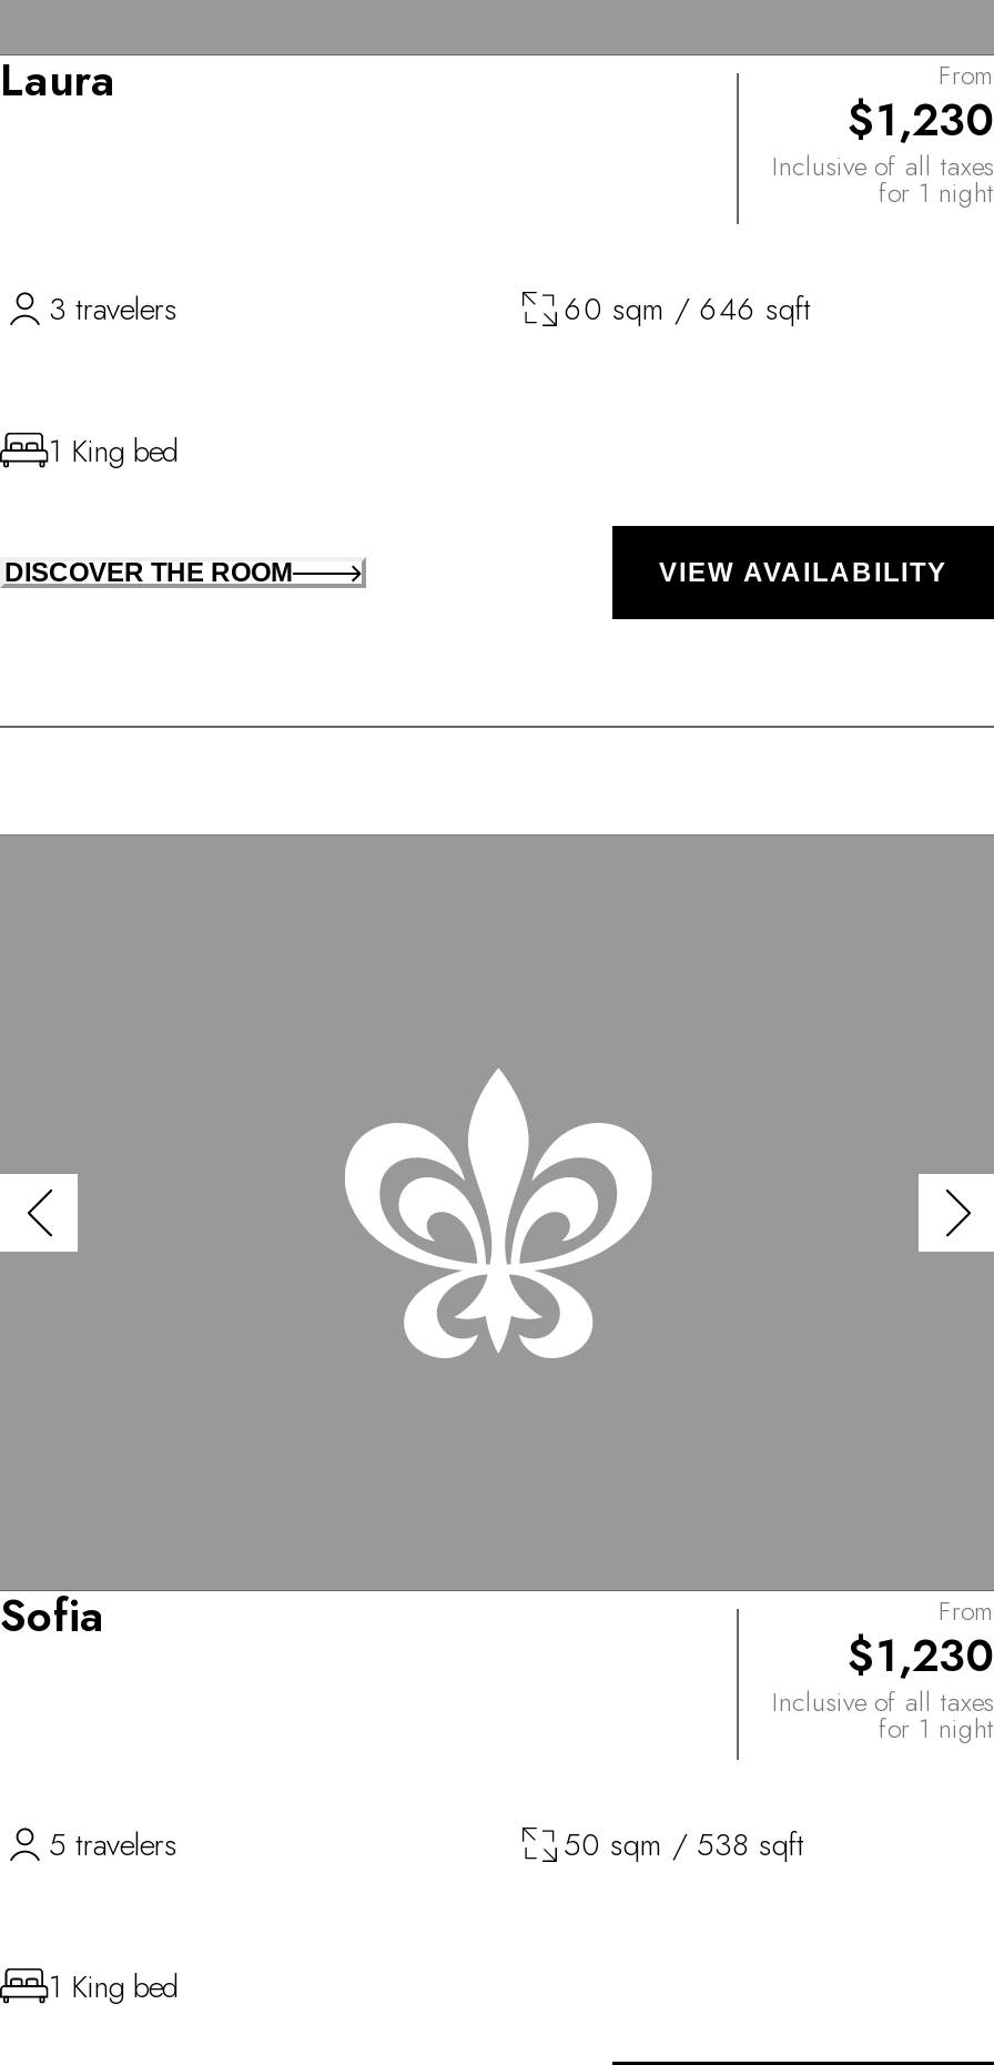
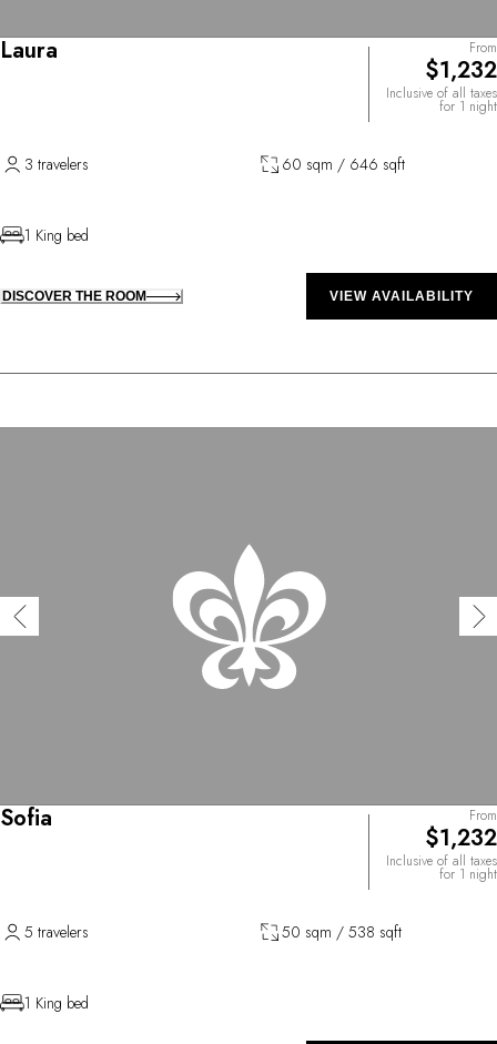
[848,90,994,154] $1,230 -> [425,55,497,87] $1,232
[848,1625,994,1690] $1,230 -> [425,822,497,855] $1,232

